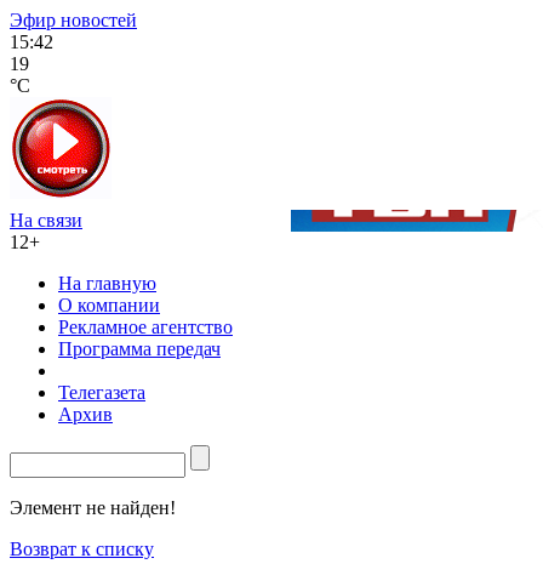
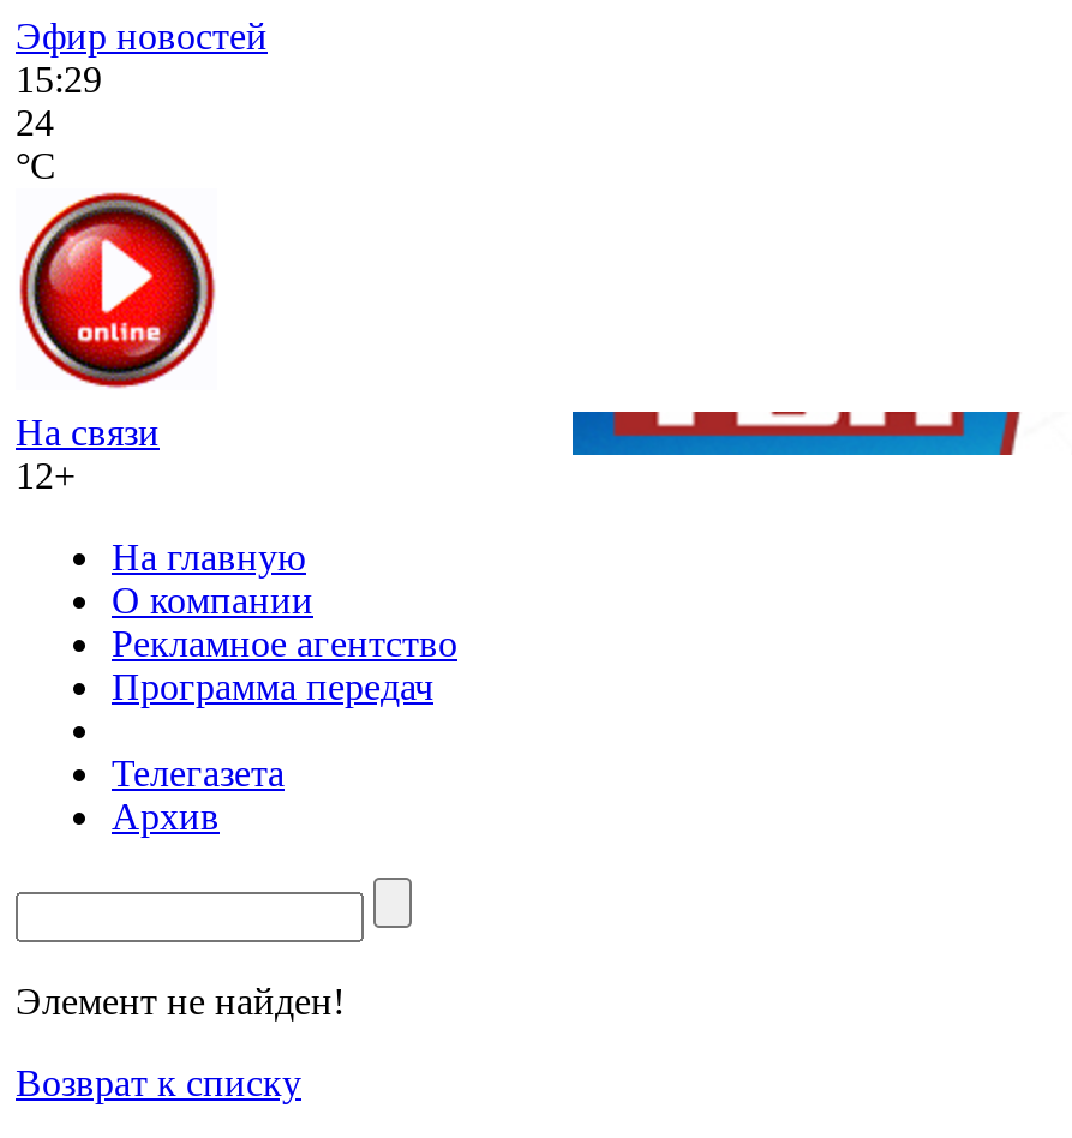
[10,32,53,52] 15:42 -> [16,59,102,100] 15:29
[10,53,29,74] 19 -> [16,102,54,143] 24

